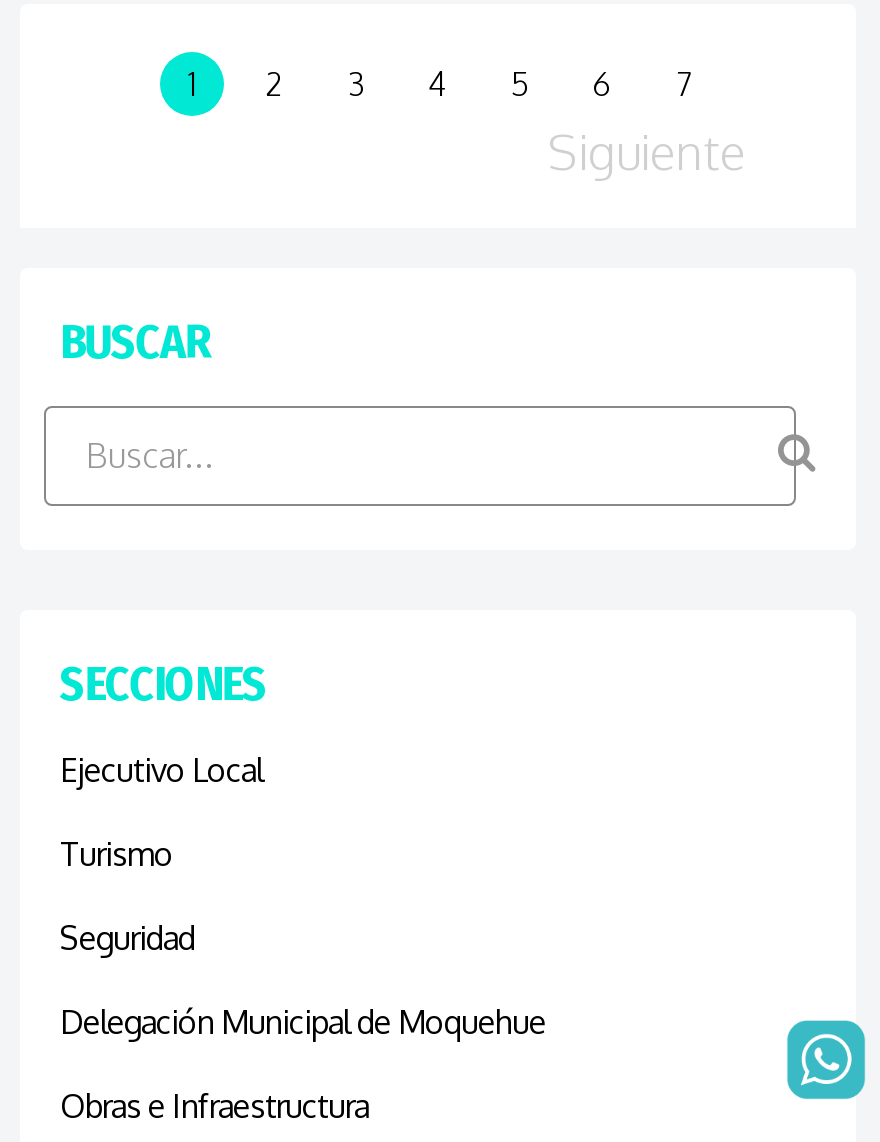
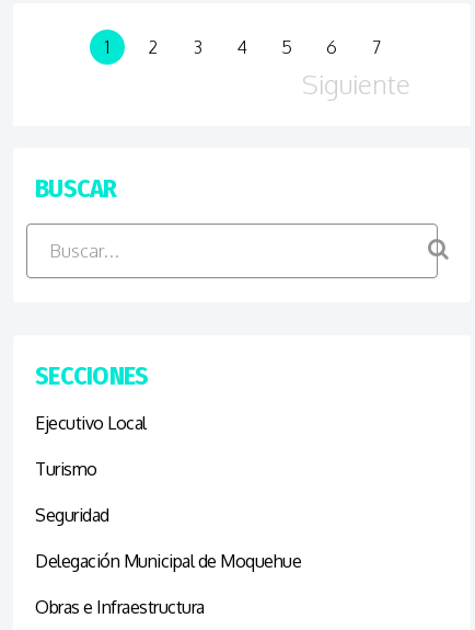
[784,1018,868,1102] [image] -> none

